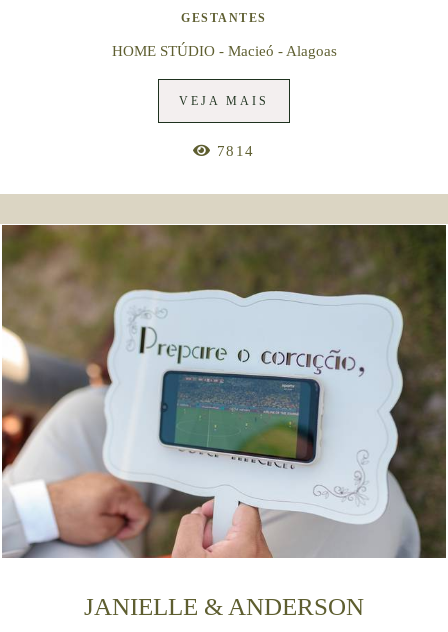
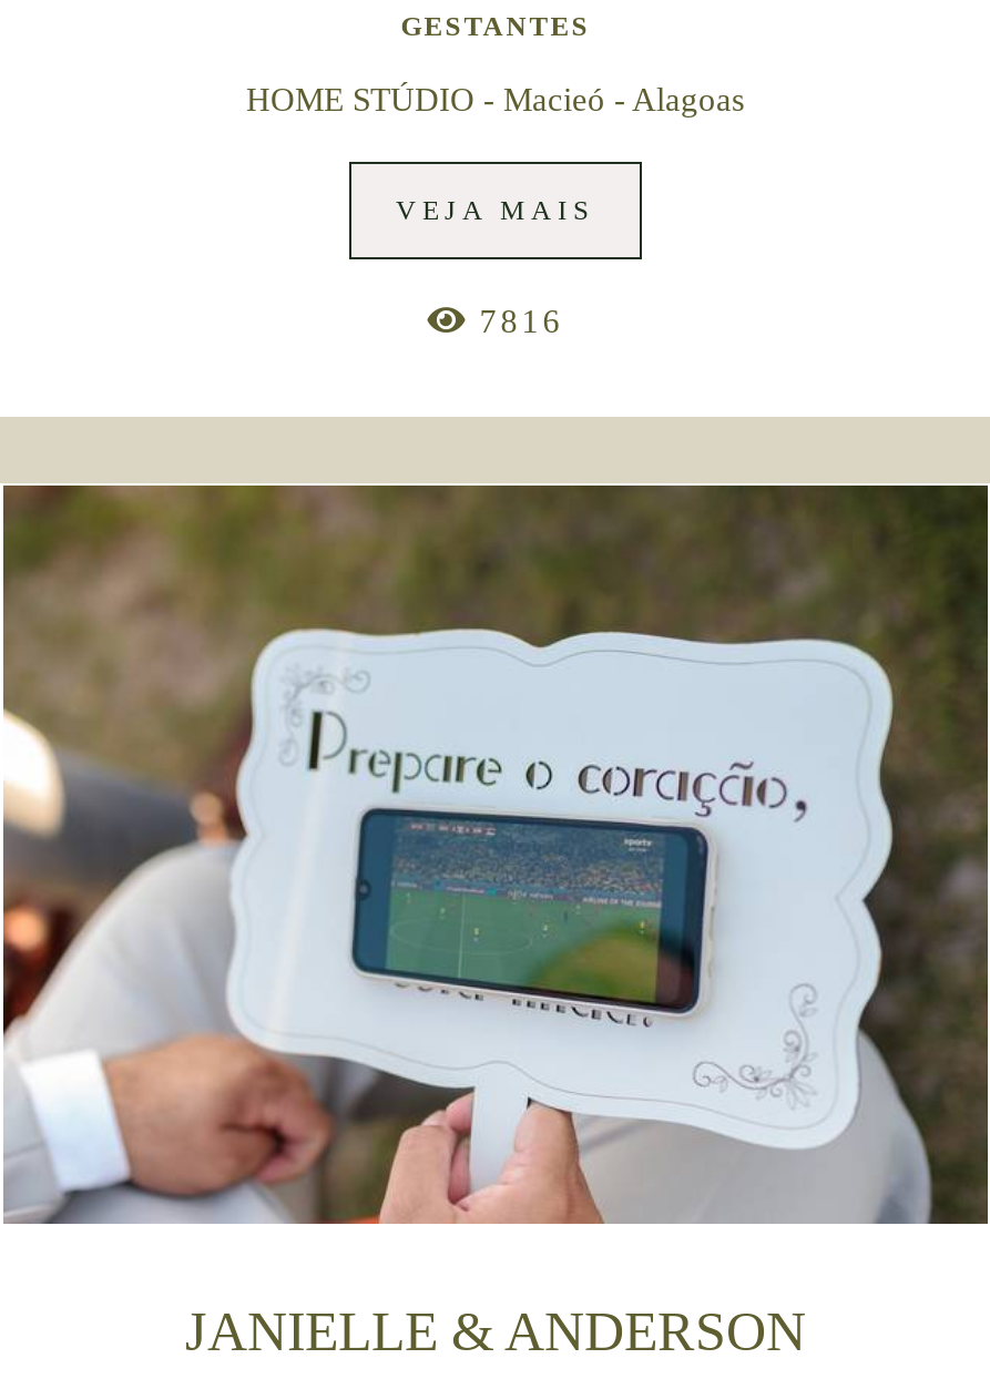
[217,143,255,159] 7814 -> [480,304,564,340] 7816

